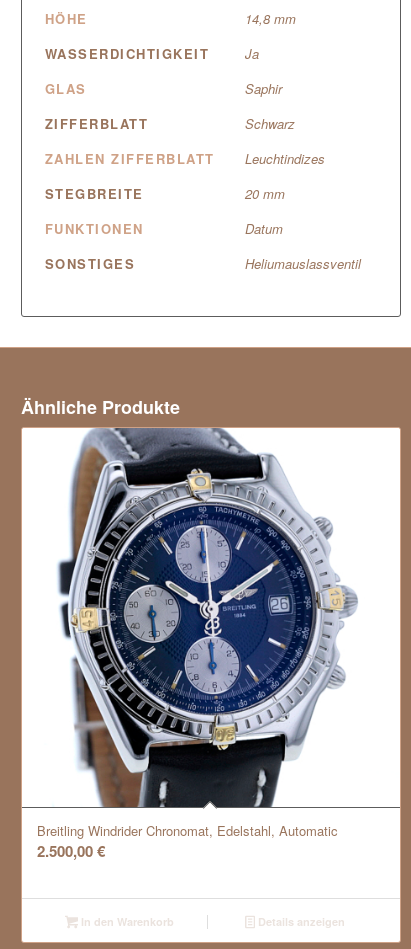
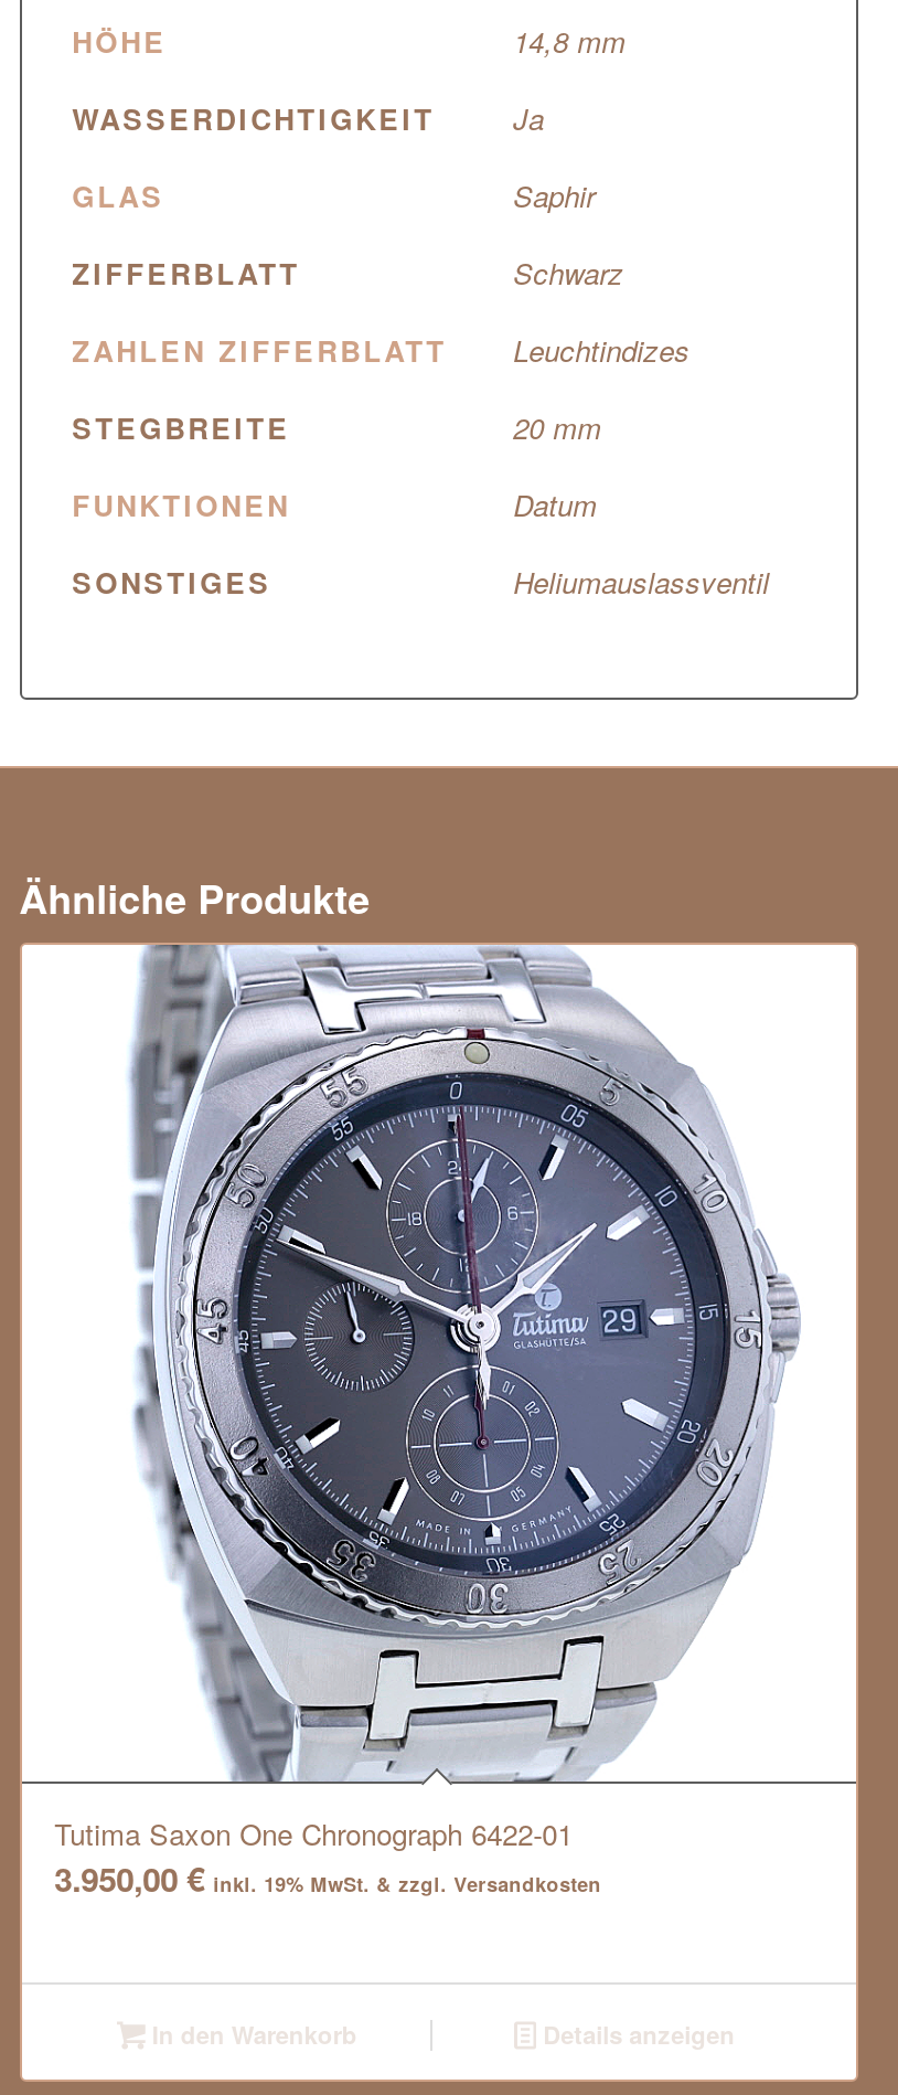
[37,427,374,862] [image] | Breitling Windrider Chronomat, Edelstahl, Automatic | 2.500,00 € -> [54,943,801,1903] [image] | Tutima Saxon One Chronograph 6422-01 | 3.950,00 € inkl. 19% MwSt. & zzgl. Versandkosten

